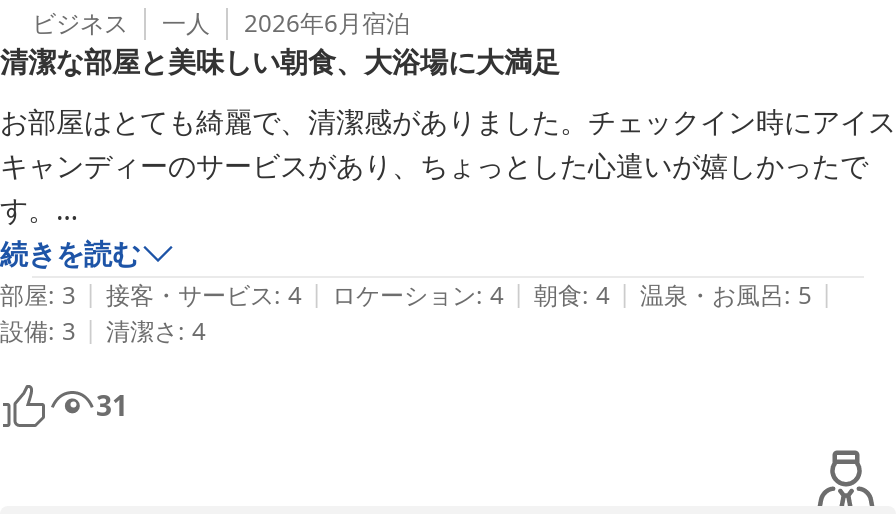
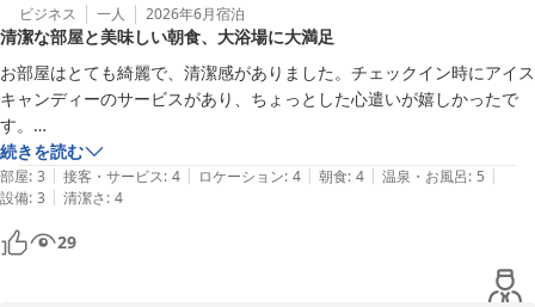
[96,386,128,424] 31 -> [57,231,76,253] 29

